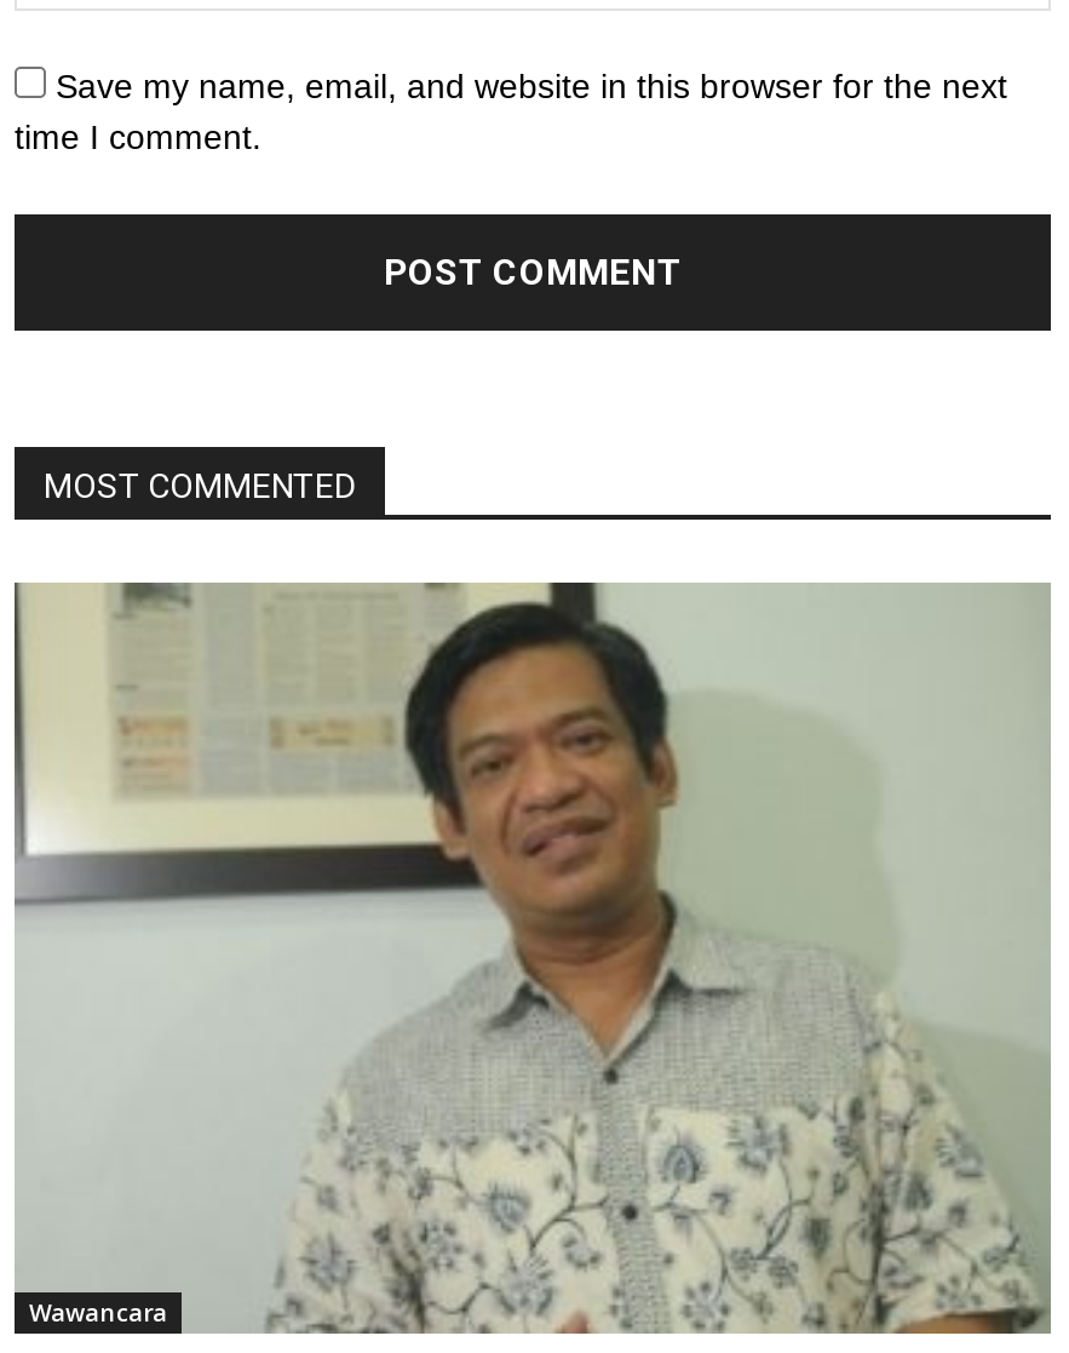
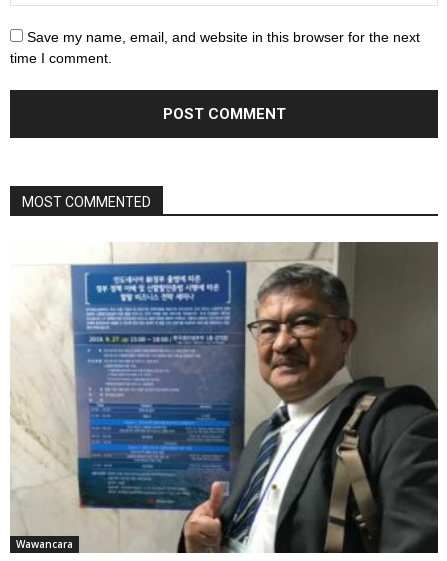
[12,579,1053,1335] [image] -> [10,242,438,554] [image]

